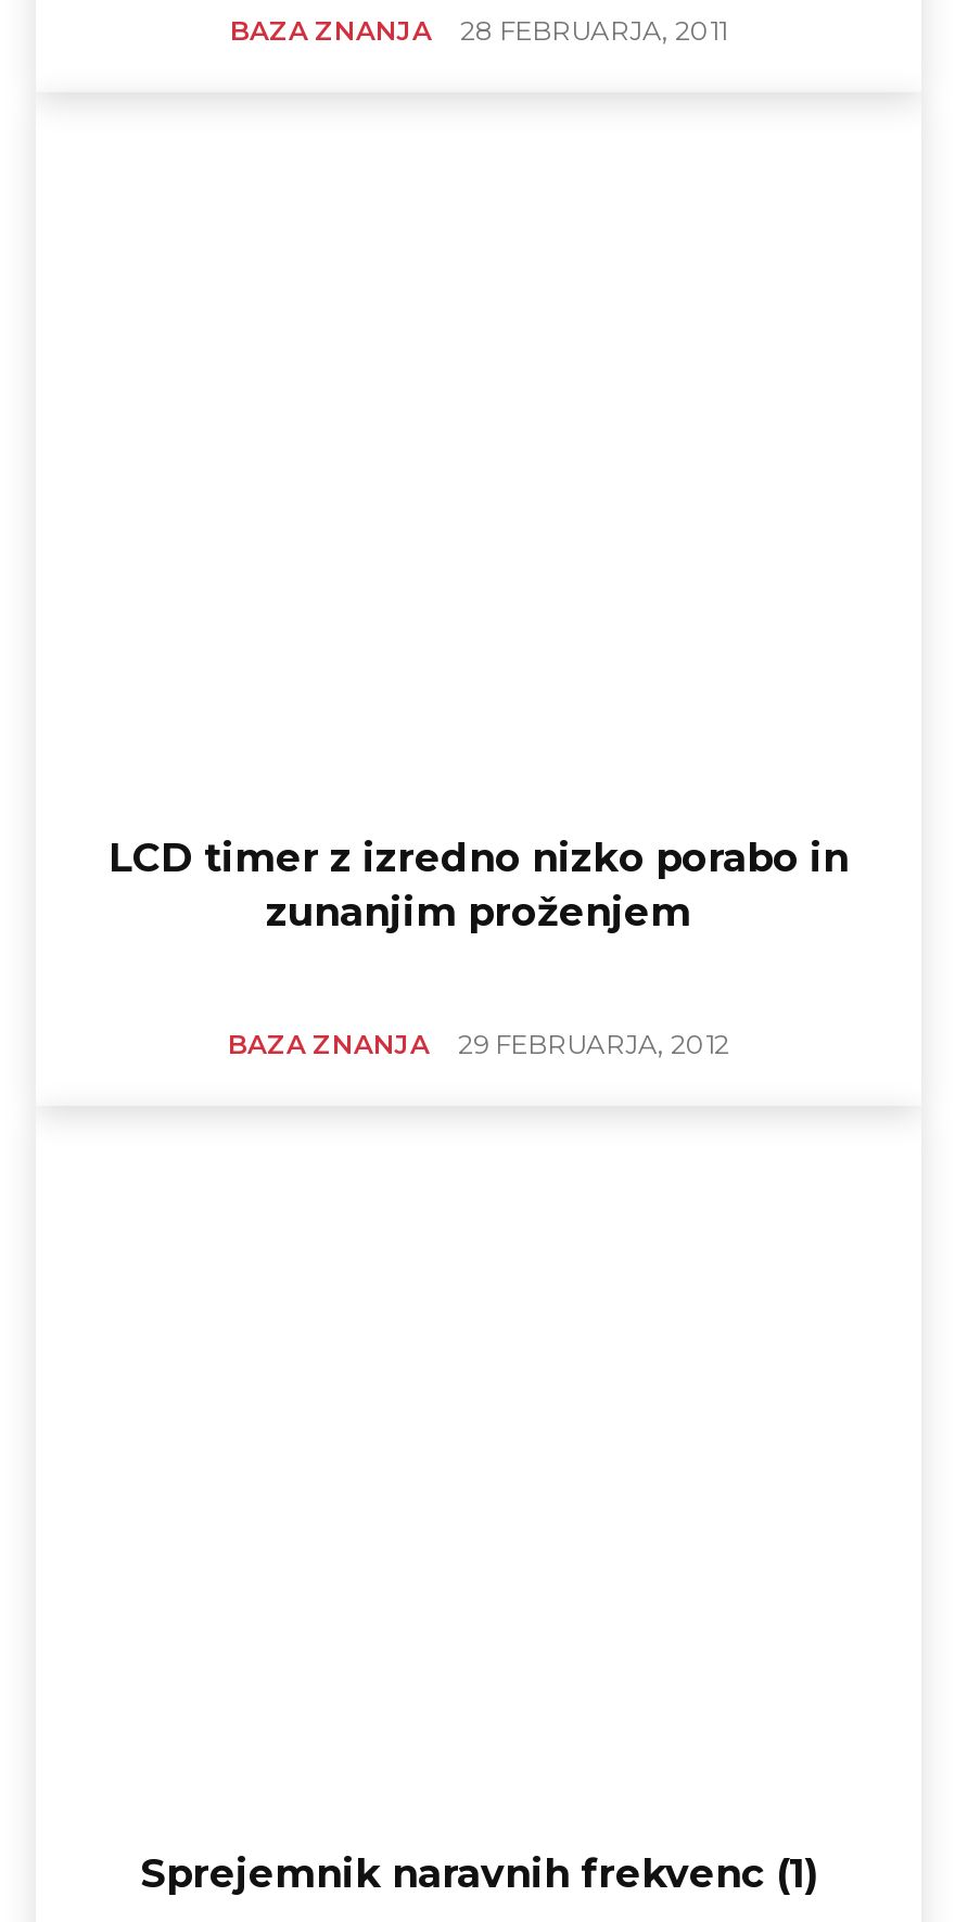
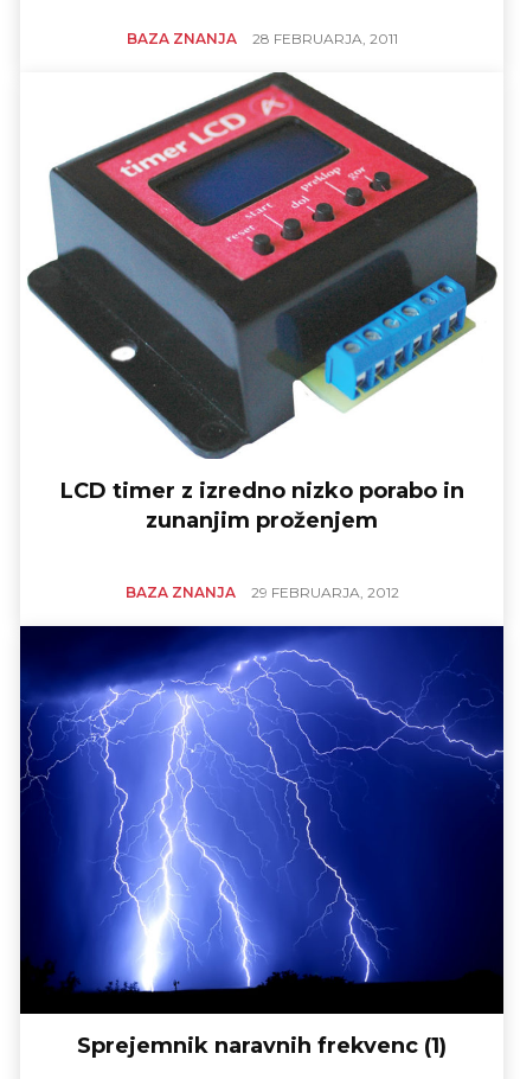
none -> [26,71,499,460] [image]
none -> [19,625,505,1015] [image]

